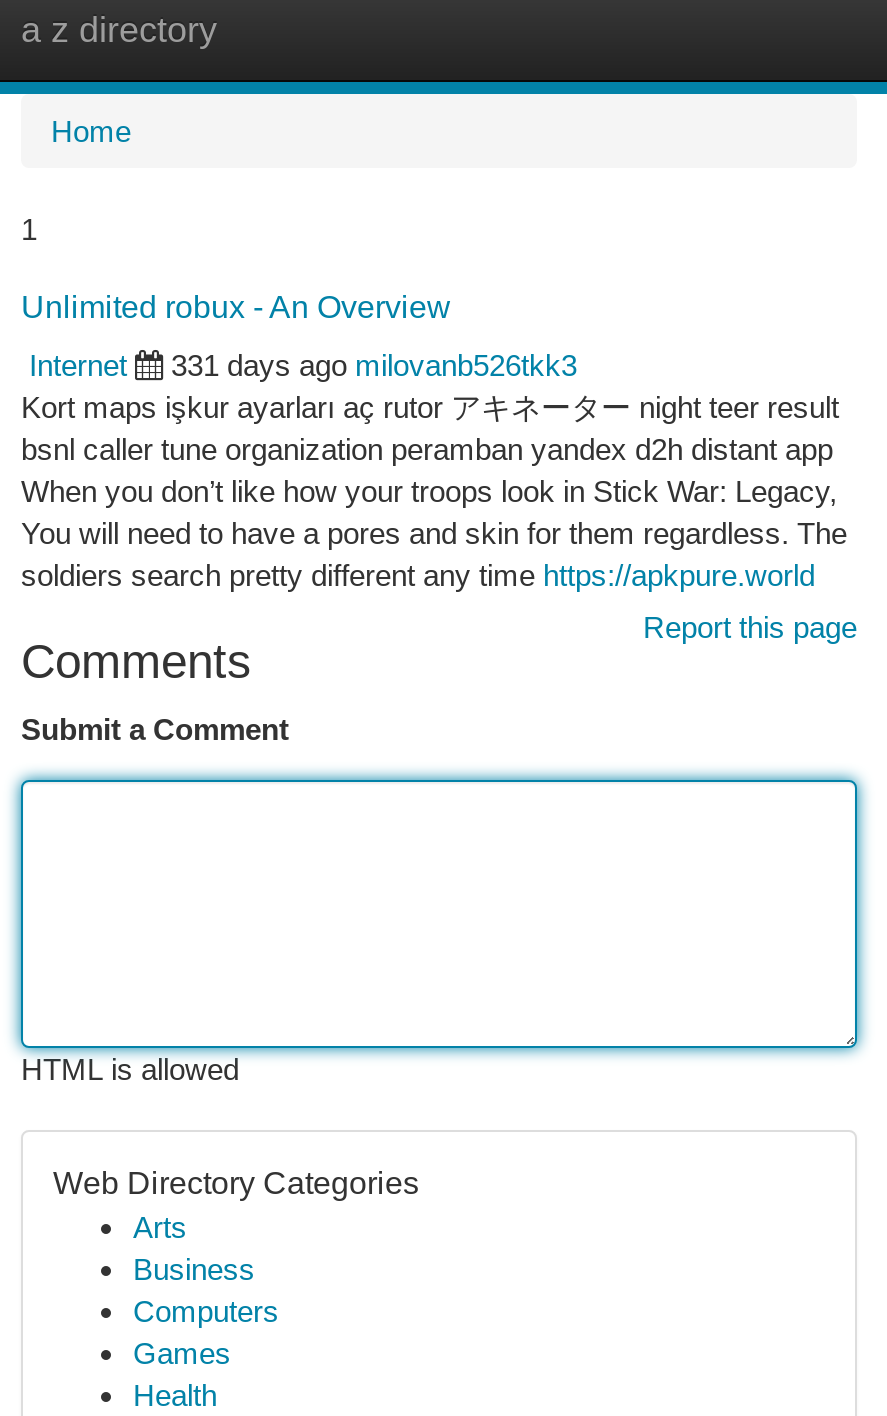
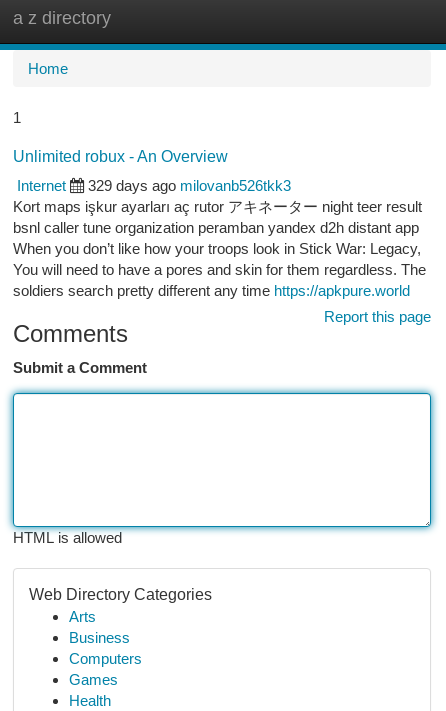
[171,348,577,382] 331 days ago milovanb526tkk3 -> [88,177,291,194] 329 days ago milovanb526tkk3

